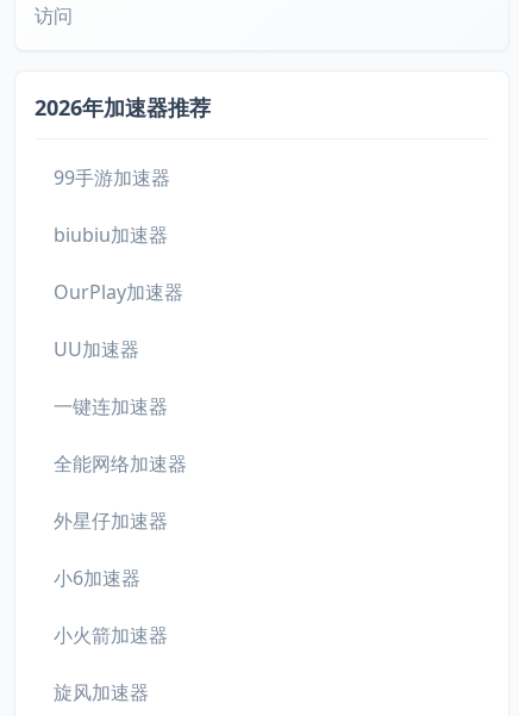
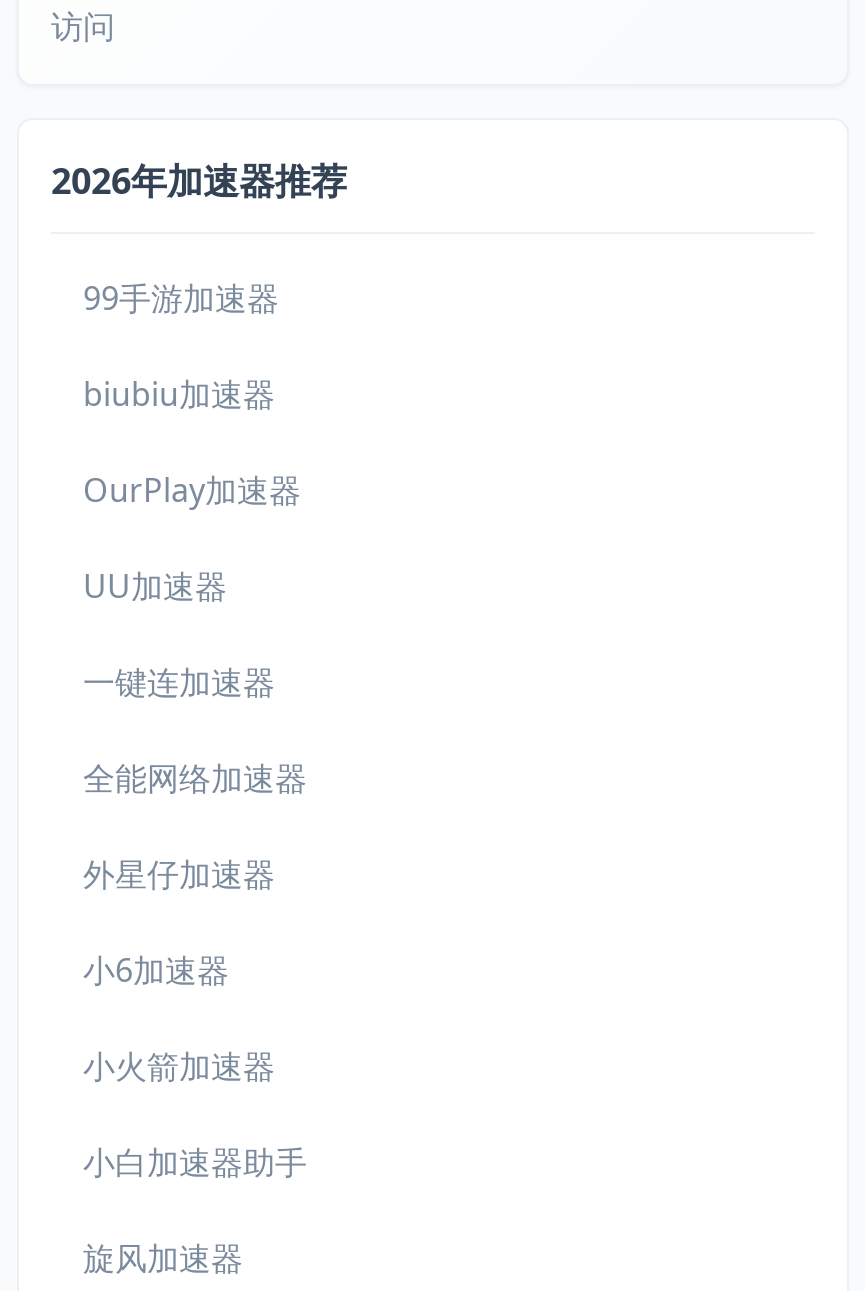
none -> [83,1140,307,1184] 小白加速器助手

